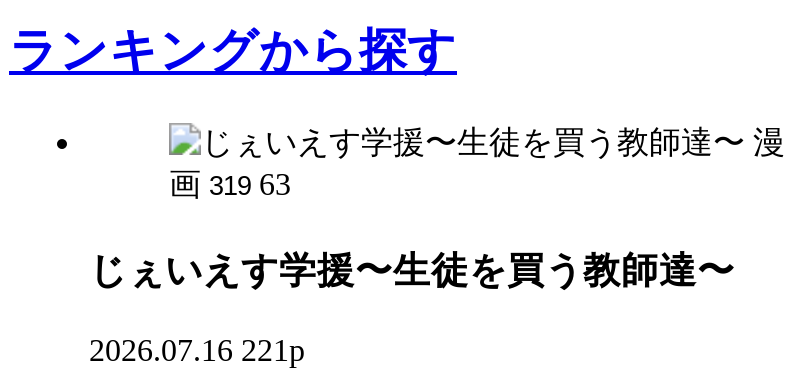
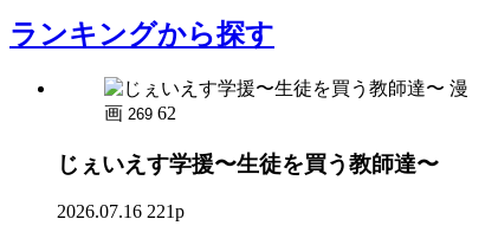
[169,167,291,201] 画 319 63 -> [104,103,176,123] 画 269 62

